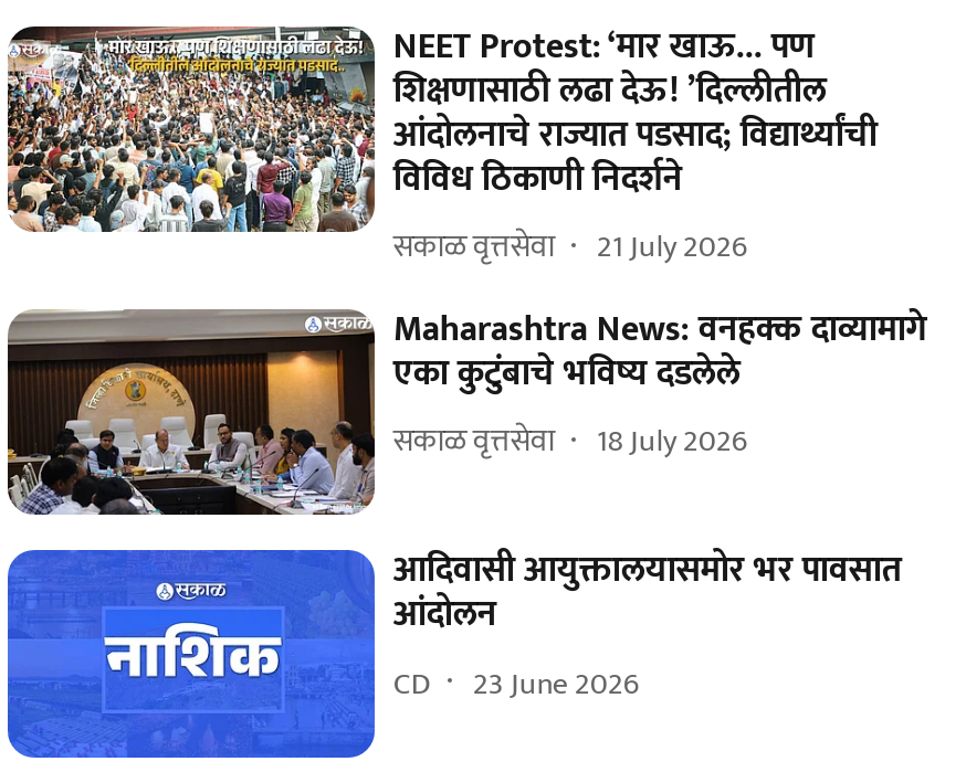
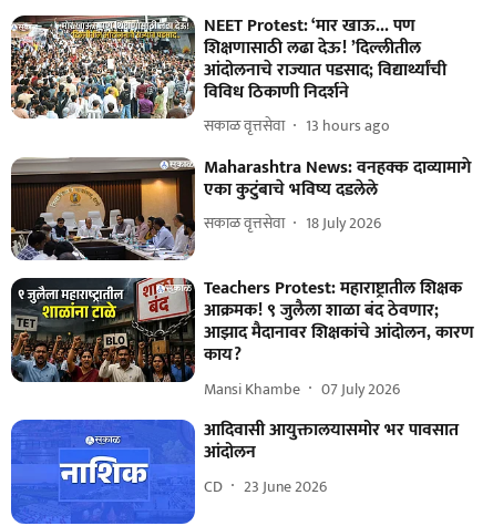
[393,221,747,272] सकाळ वृत्तसेवा 21 July 2026 -> [204,113,390,138] सकाळ वृत्तसेवा 13 hours ago
none -> [10,274,475,402] [image] | Teachers Protest: महाराष्ट्रातील शिक्षक | आक्रमक! ९ जुलैला शाळा बंद ठेवणार; | आझाद मैदानावर शिक्षकांचे आंदोलन, कारण | काय? | Mansi Khambe | 07 July 2026

